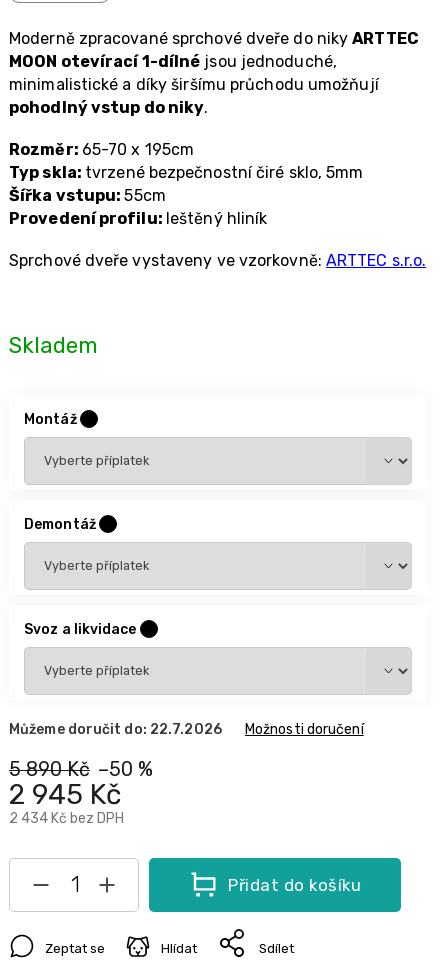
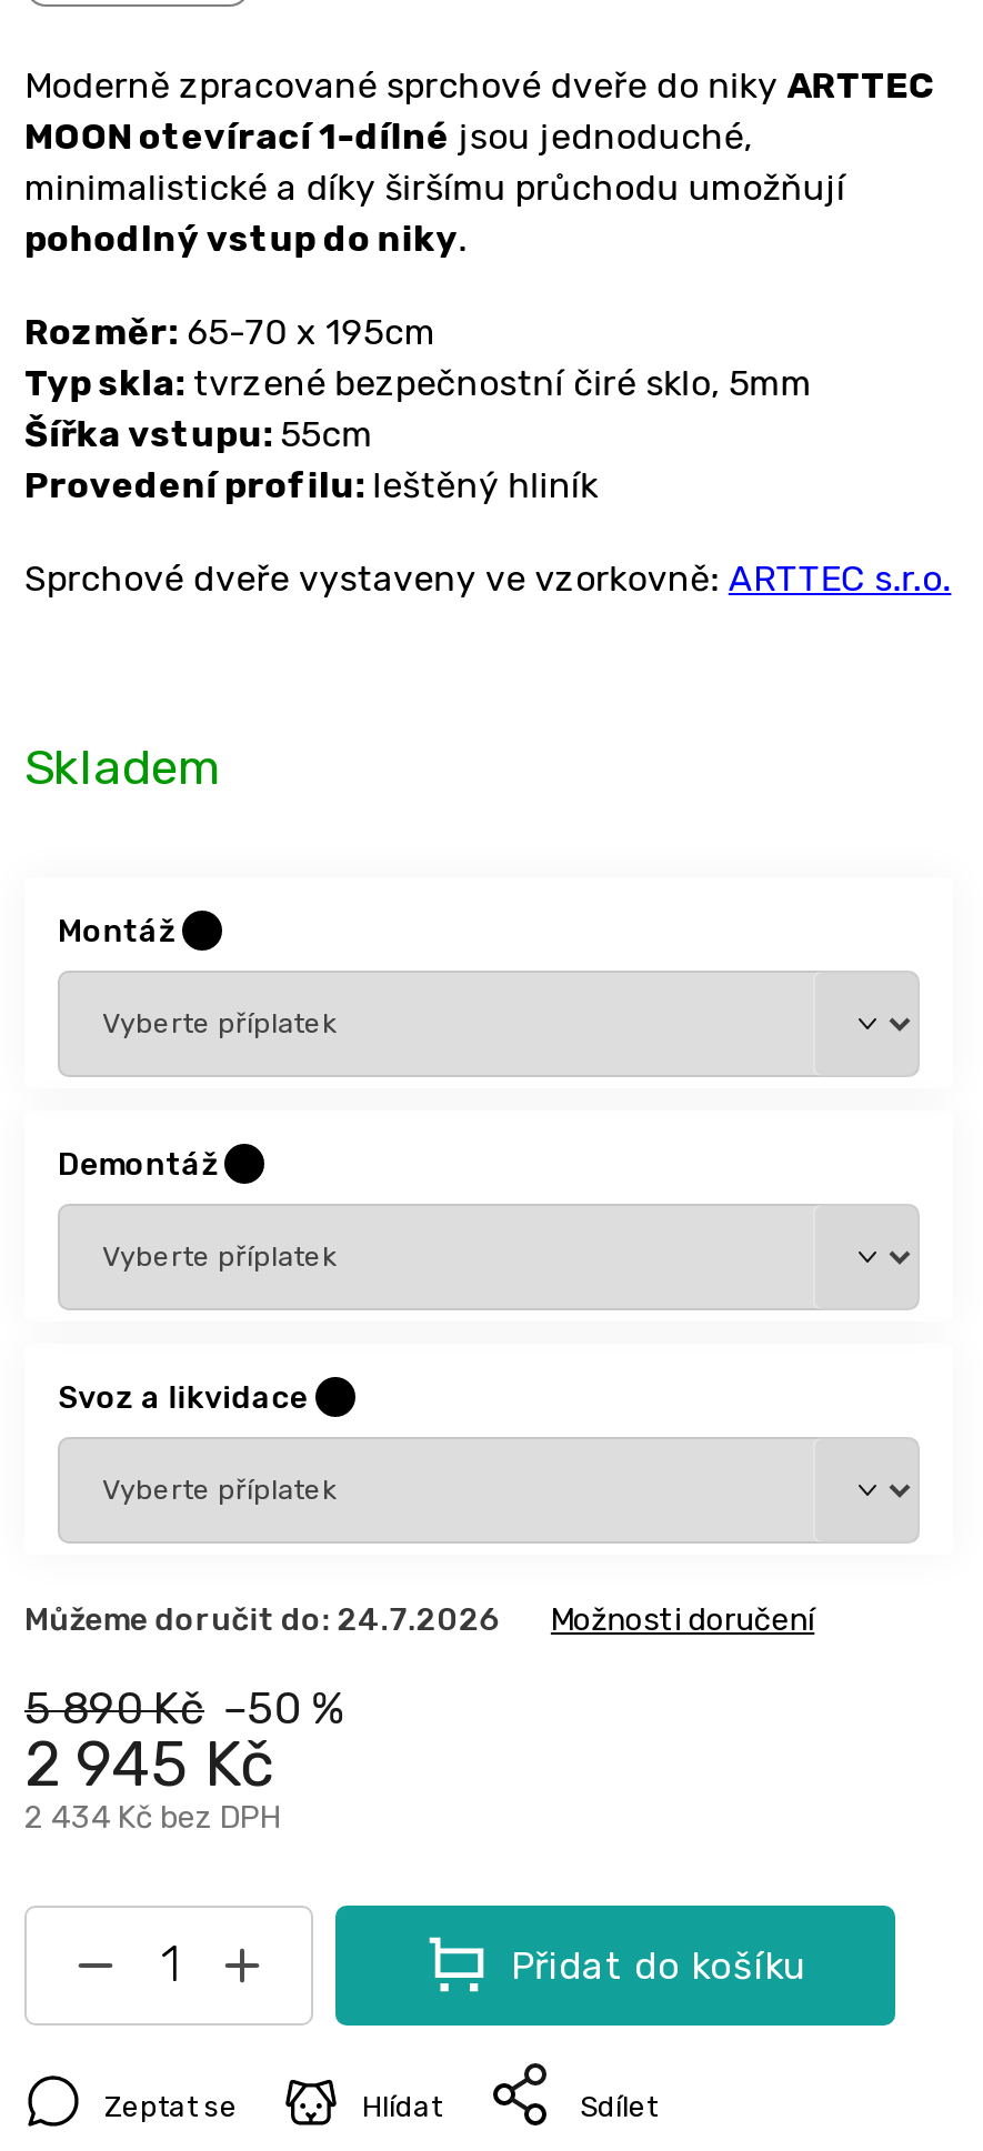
[9,720,222,737] Můžeme doručit do: 22.7.2026 -> [24,1600,499,1638] Můžeme doručit do: 24.7.2026

